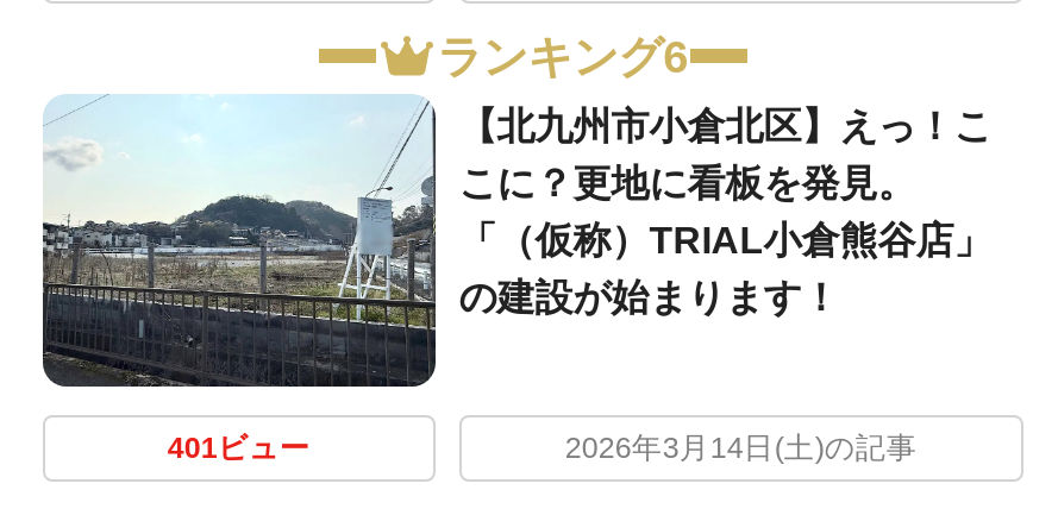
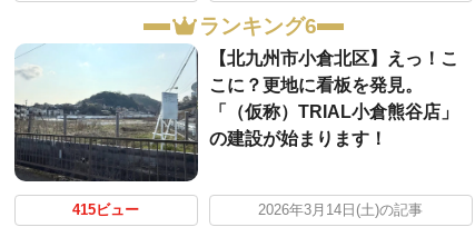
[167,432,310,466] 401ビュー -> [73,202,139,218] 415ビュー

